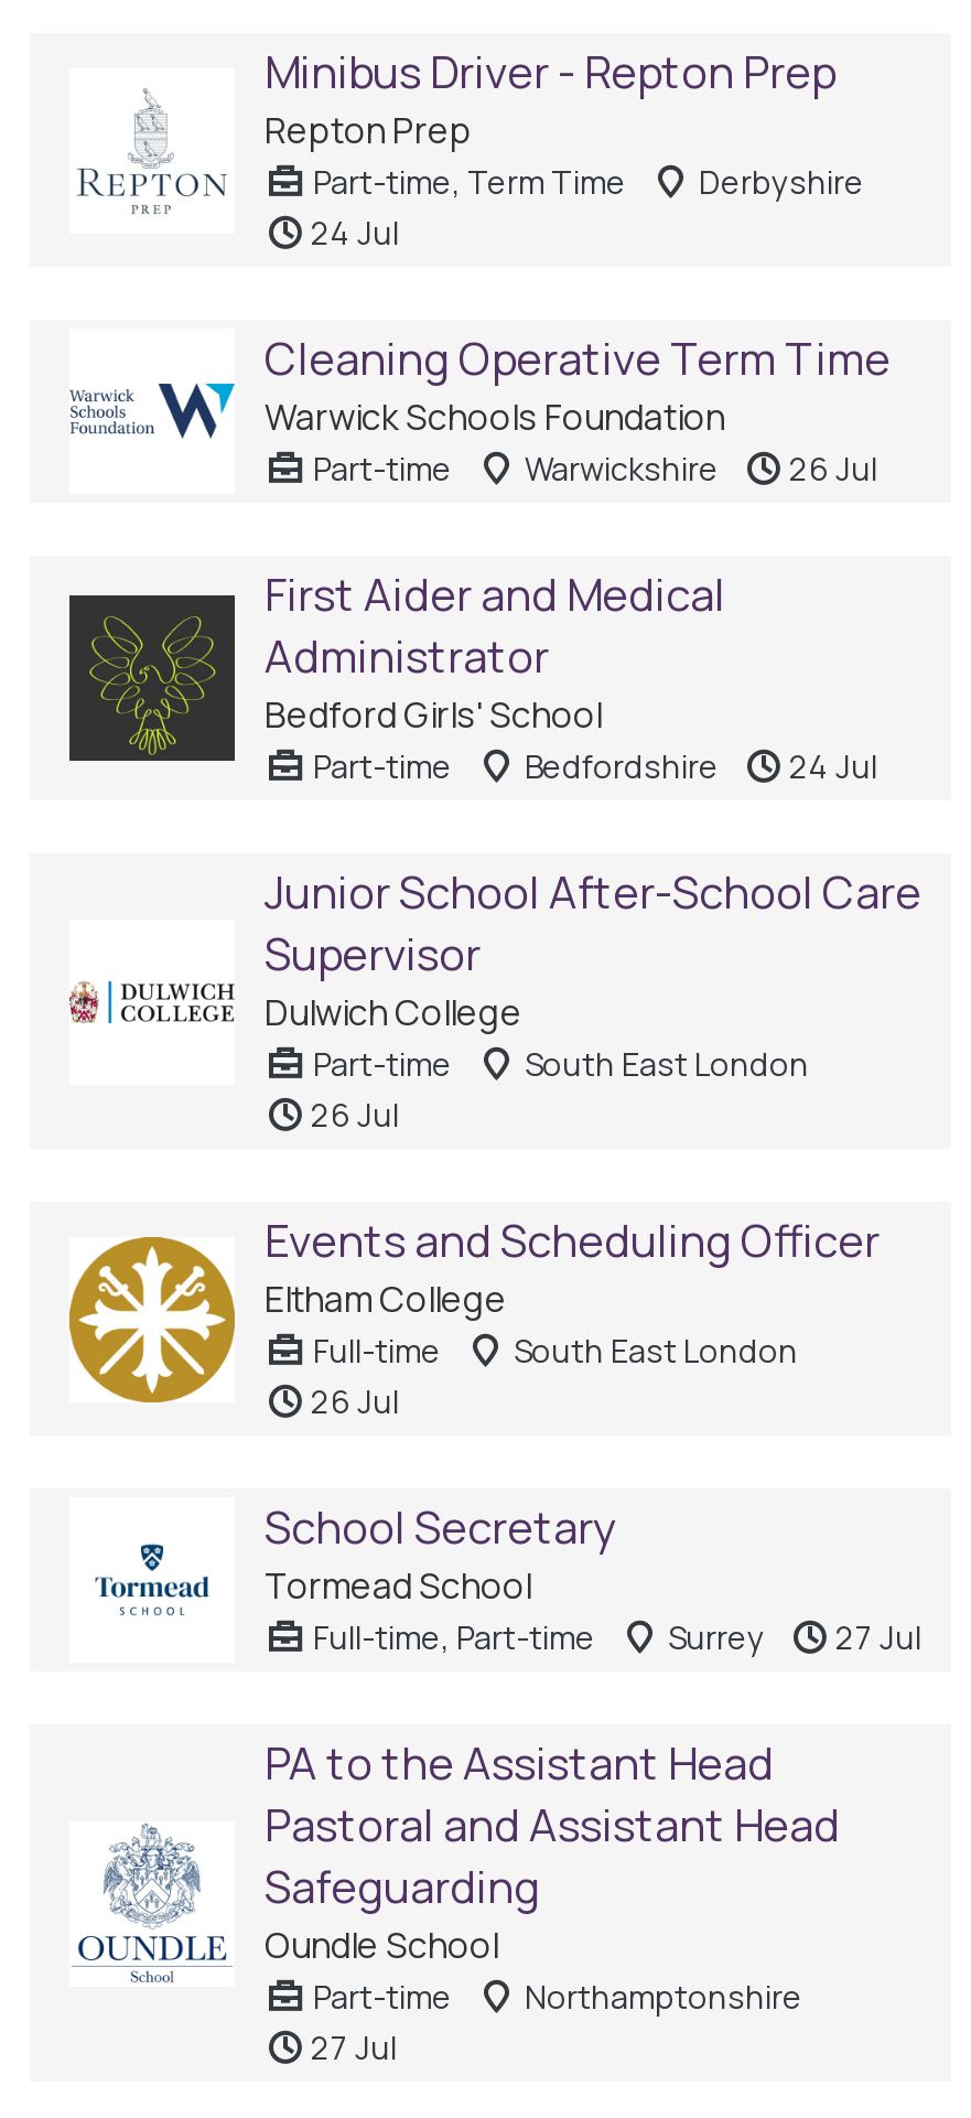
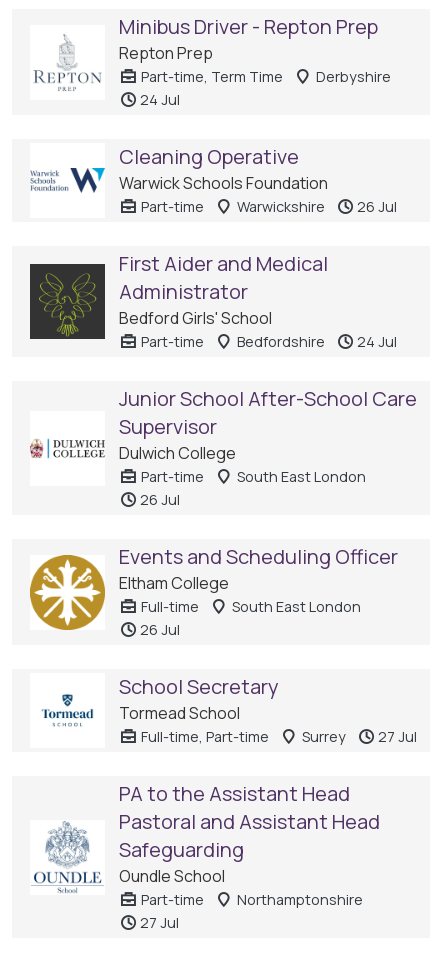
[265,329,891,389] Cleaning Operative Term Time -> [118,143,298,170] Cleaning Operative

